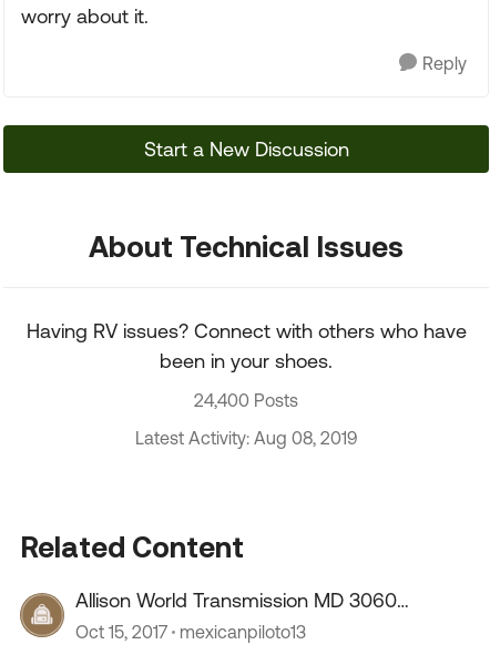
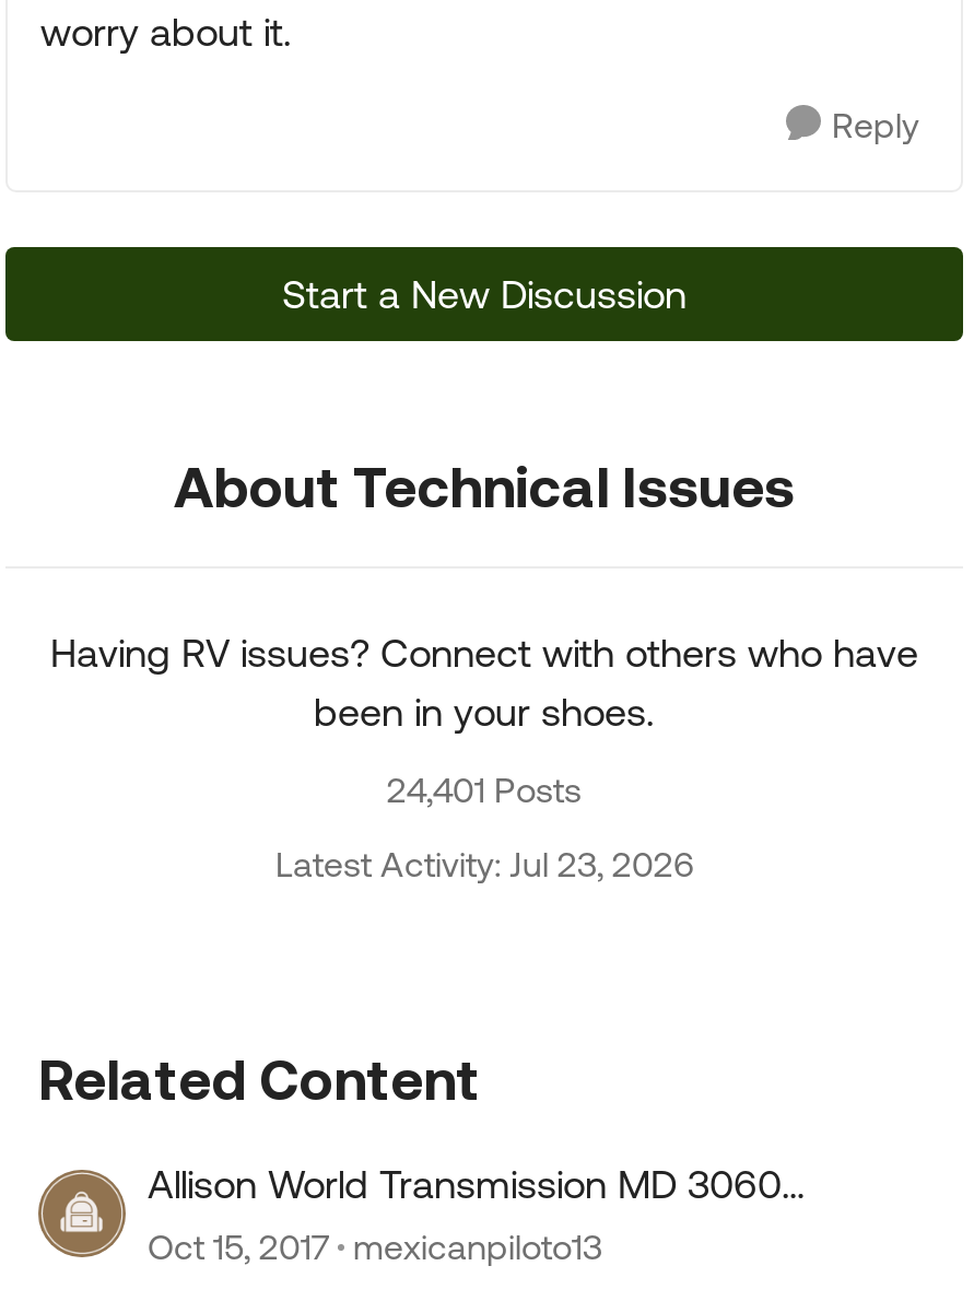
[194,390,298,410] 24,400 Posts -> [387,770,582,809] 24,401 Posts
[135,428,357,448] Latest Activity: Aug 08, 2019 -> [275,844,693,883] Latest Activity: Jul 23, 2026

